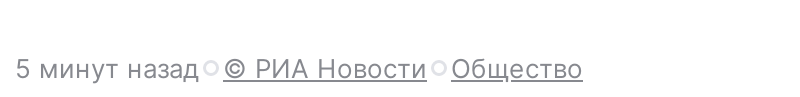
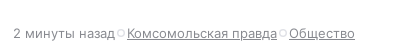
[15,52,427,84] 5 минут назад | © РИА Новости -> [13,25,277,41] 2 минуты назад | Комсомольская правда

